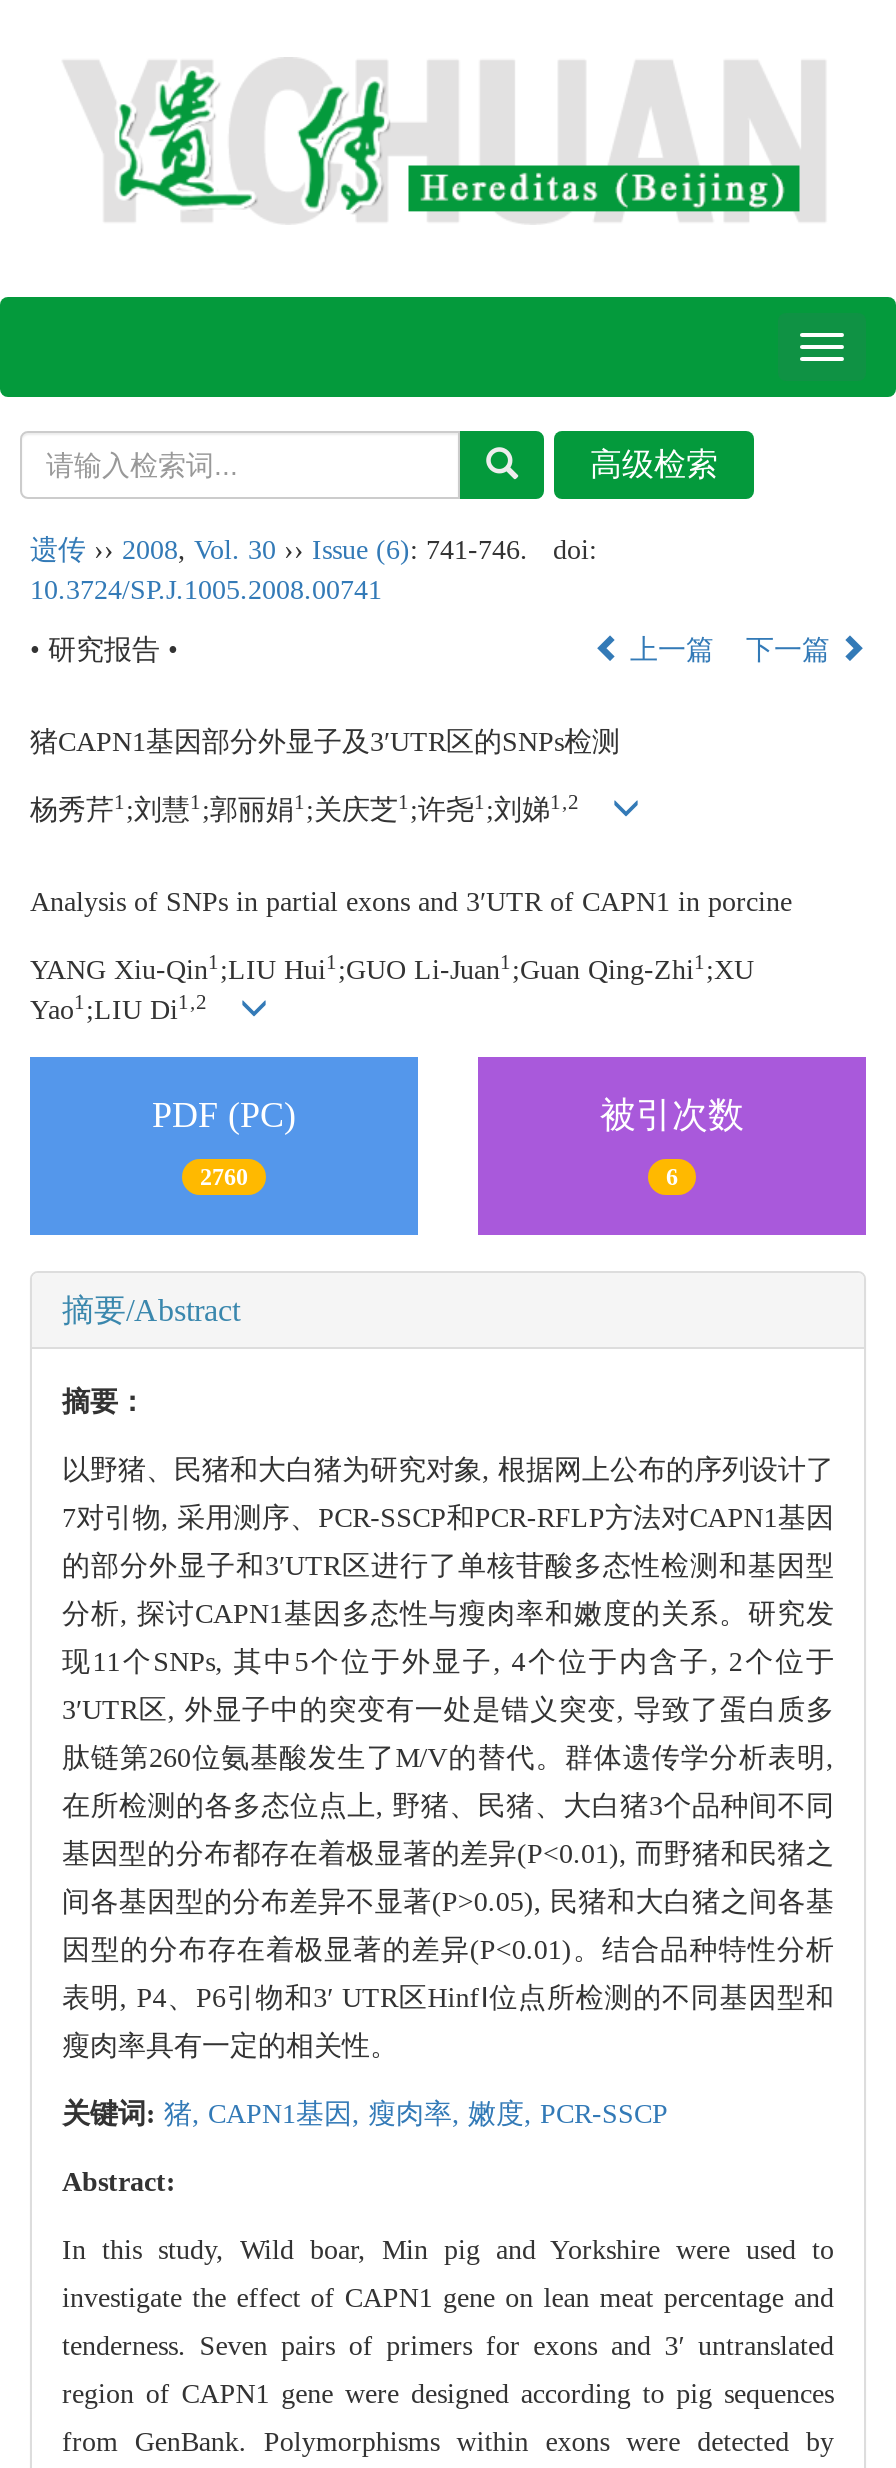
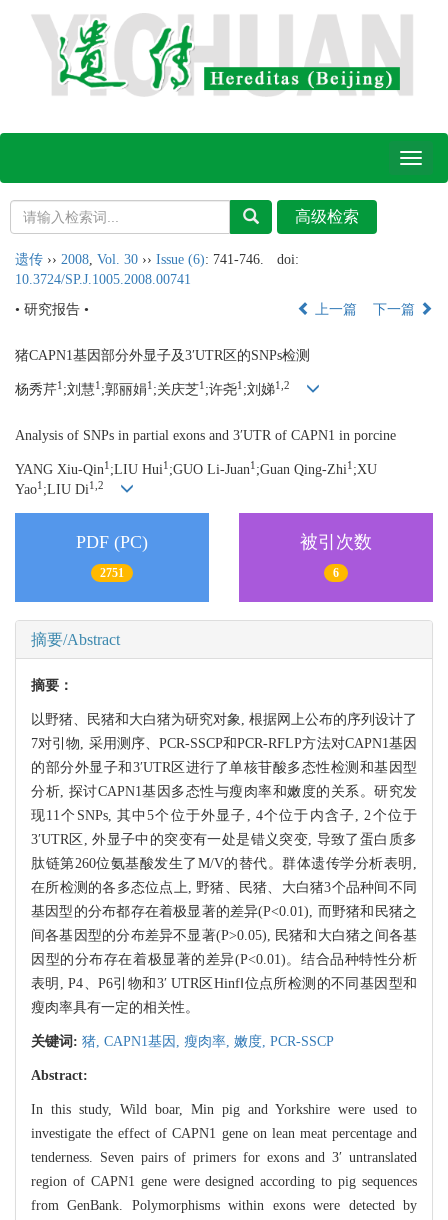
[200,1162,248,1190] 2760 -> [100,566,124,580] 2751

